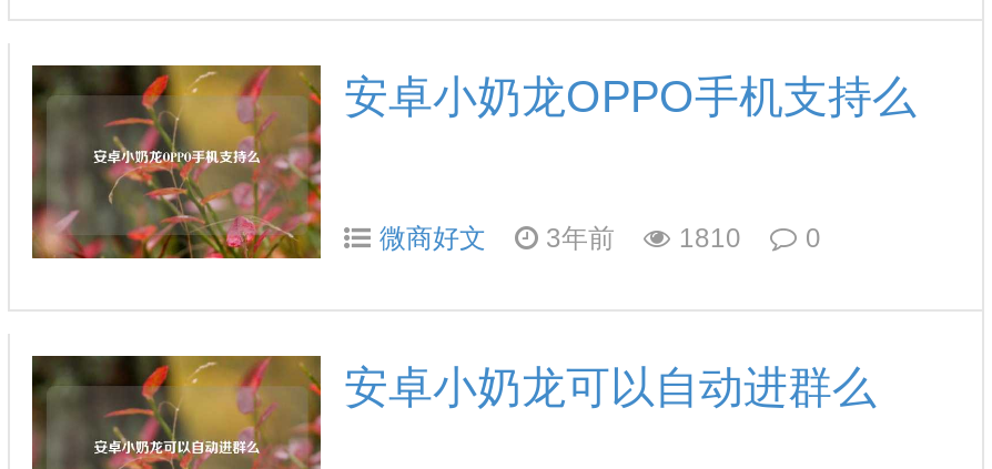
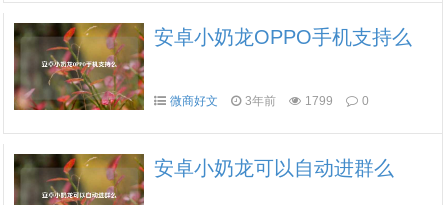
[679,223,741,254] 1810 -> [305,94,333,108] 1799

